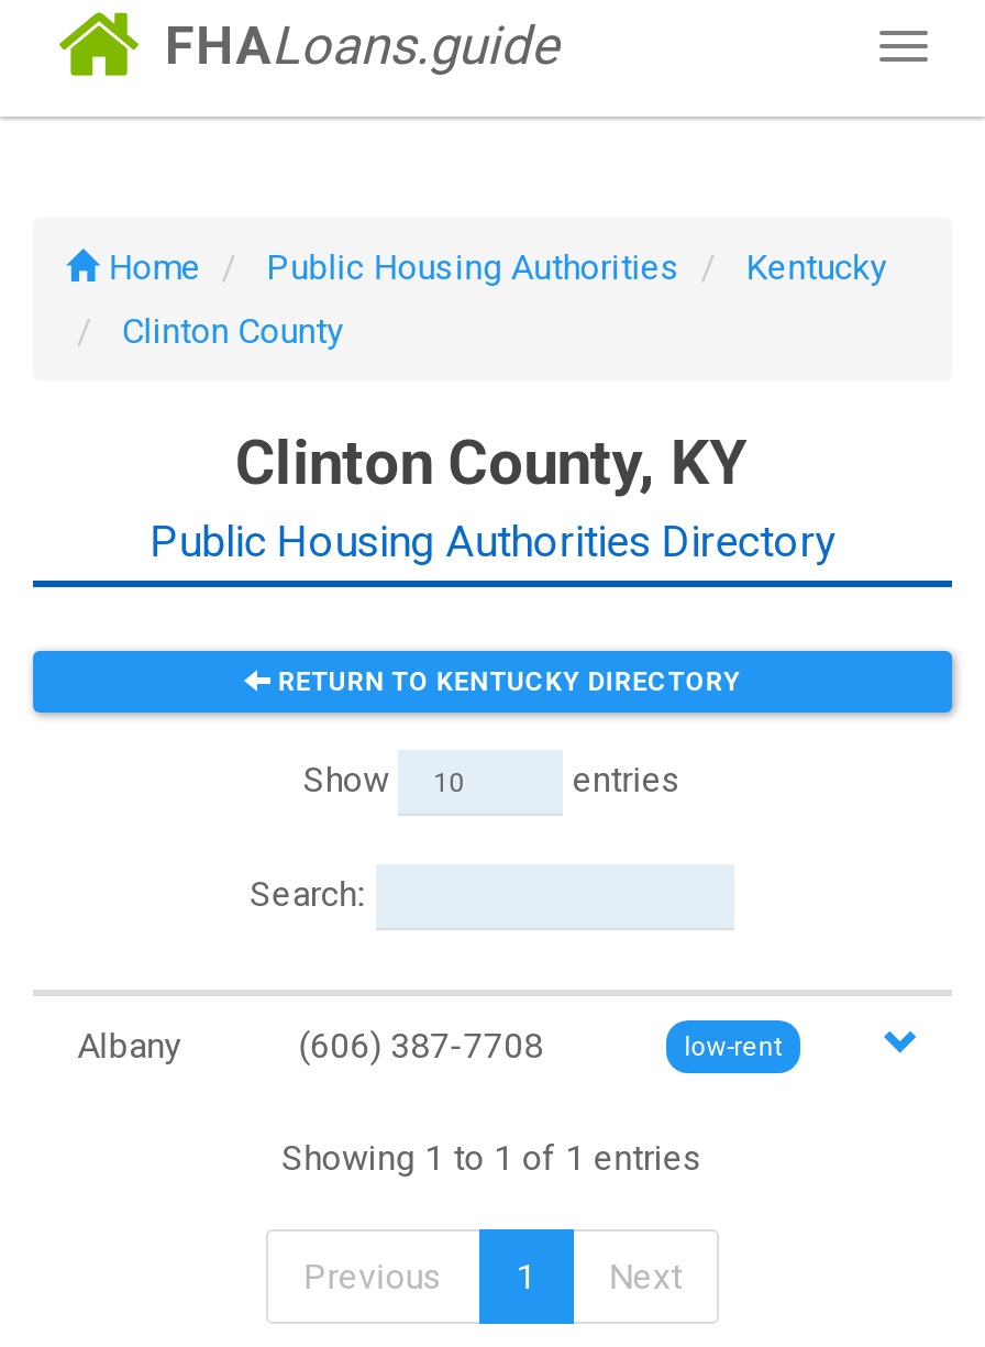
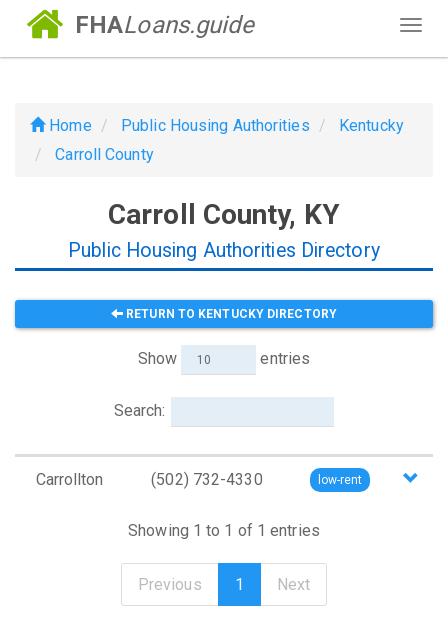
[122,310,345,352] Clinton County -> [55,145,154,164] Carroll County
[235,427,750,499] Clinton County, KY -> [108,198,340,231] Carroll County, KY
[77,1024,544,1066] Albany | (606) 387-7708 -> [35,470,263,489] Carrollton | (502) 732-4330

